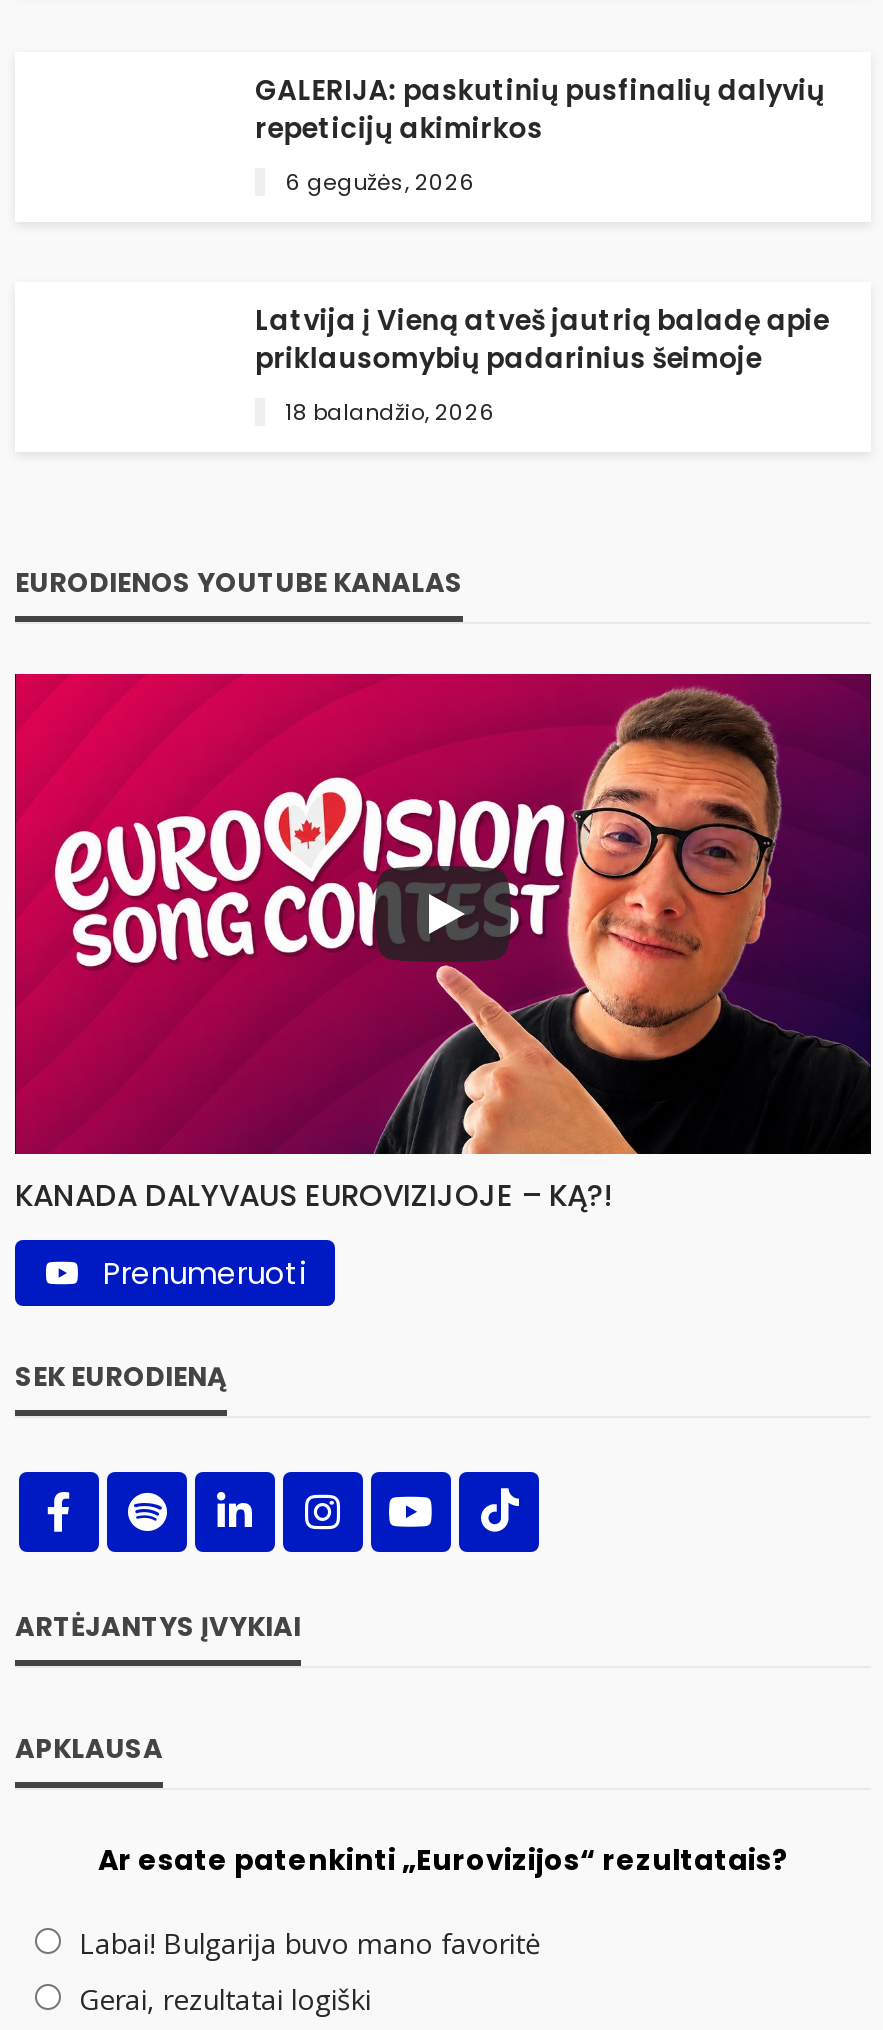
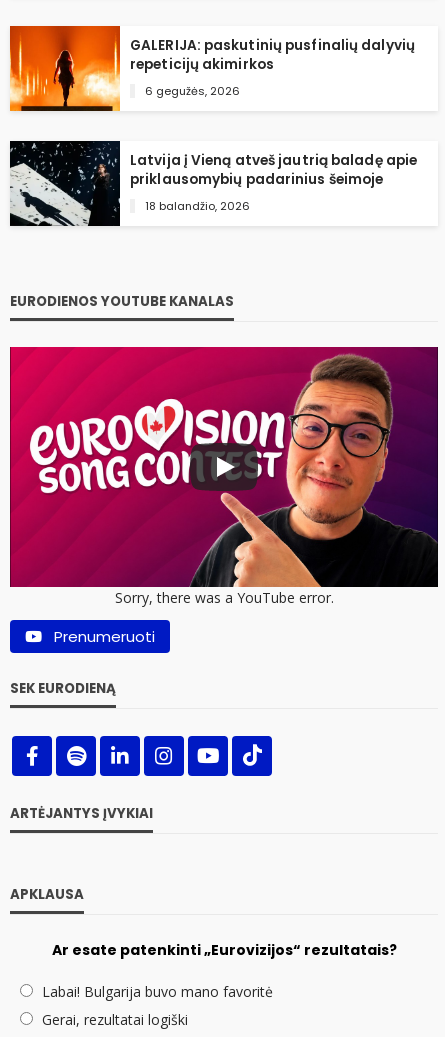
none -> [9,25,121,112] [image]
none -> [9,140,121,227] [image]
[15,1175,613,1217] KANADA DALYVAUS EUROVIZIJOJE – KĄ?! -> [114,588,333,607] Sorry, there was a YouTube error.

